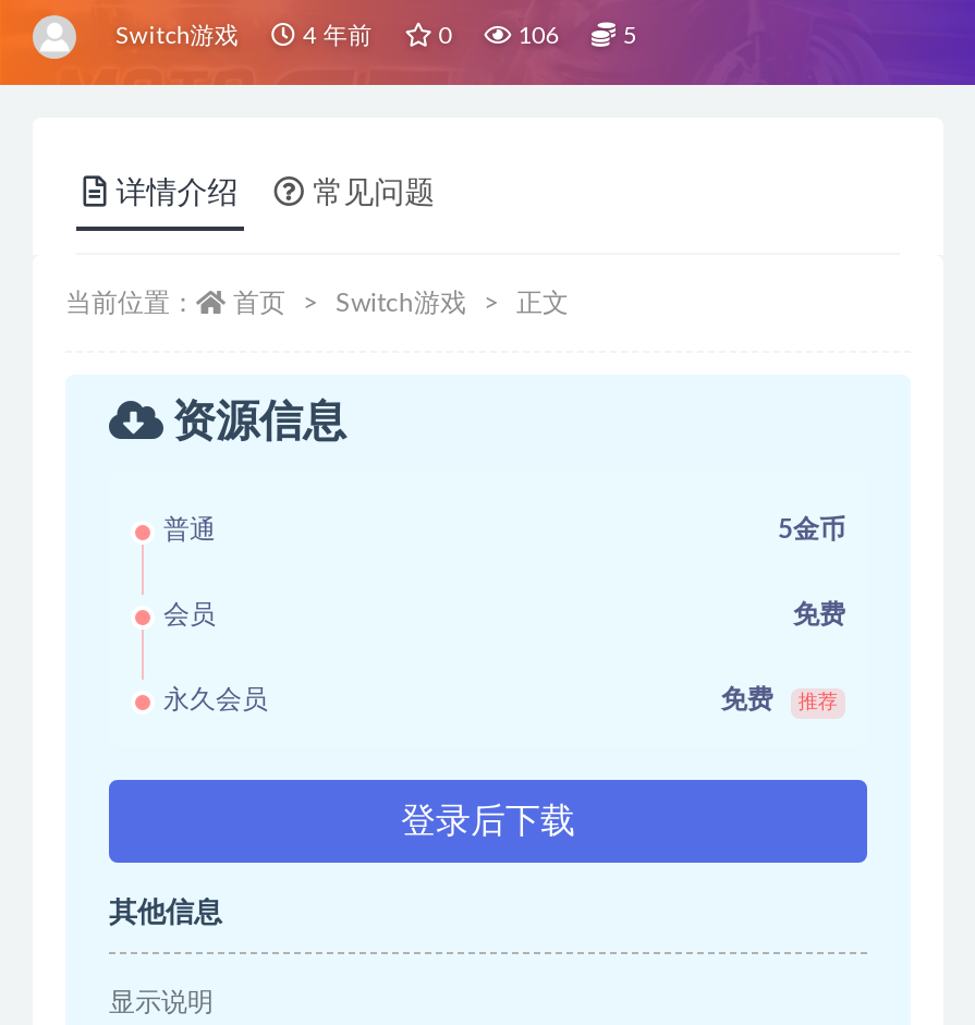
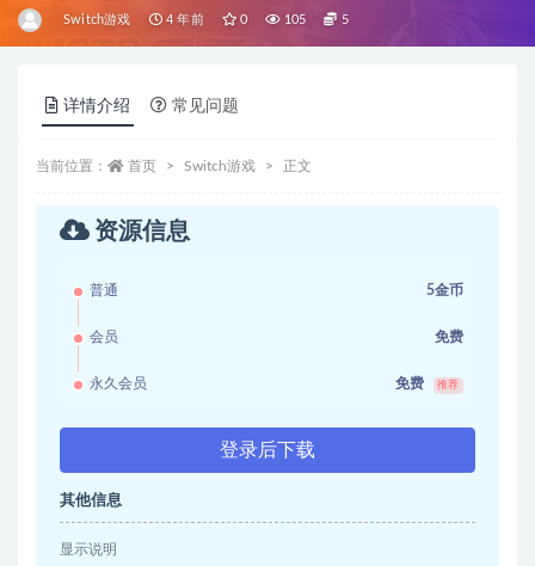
[511,24,559,48] 106 -> [280,13,306,26] 105

